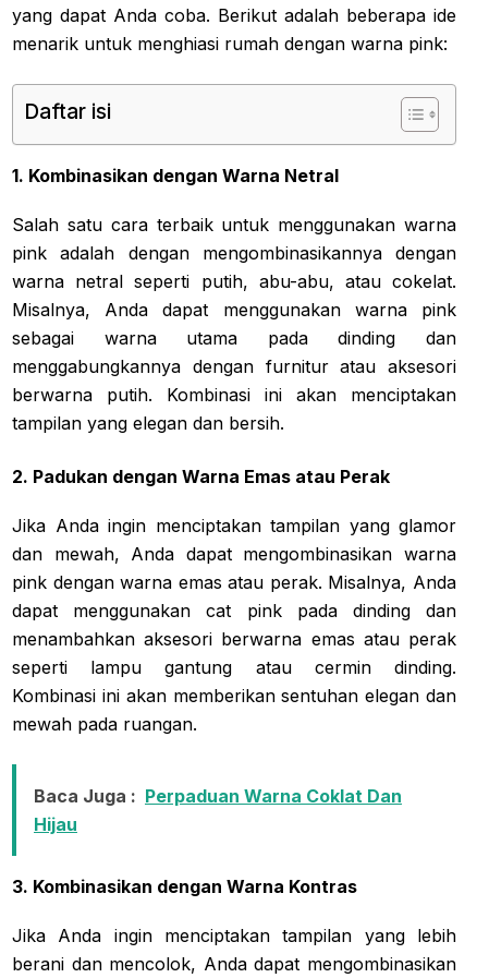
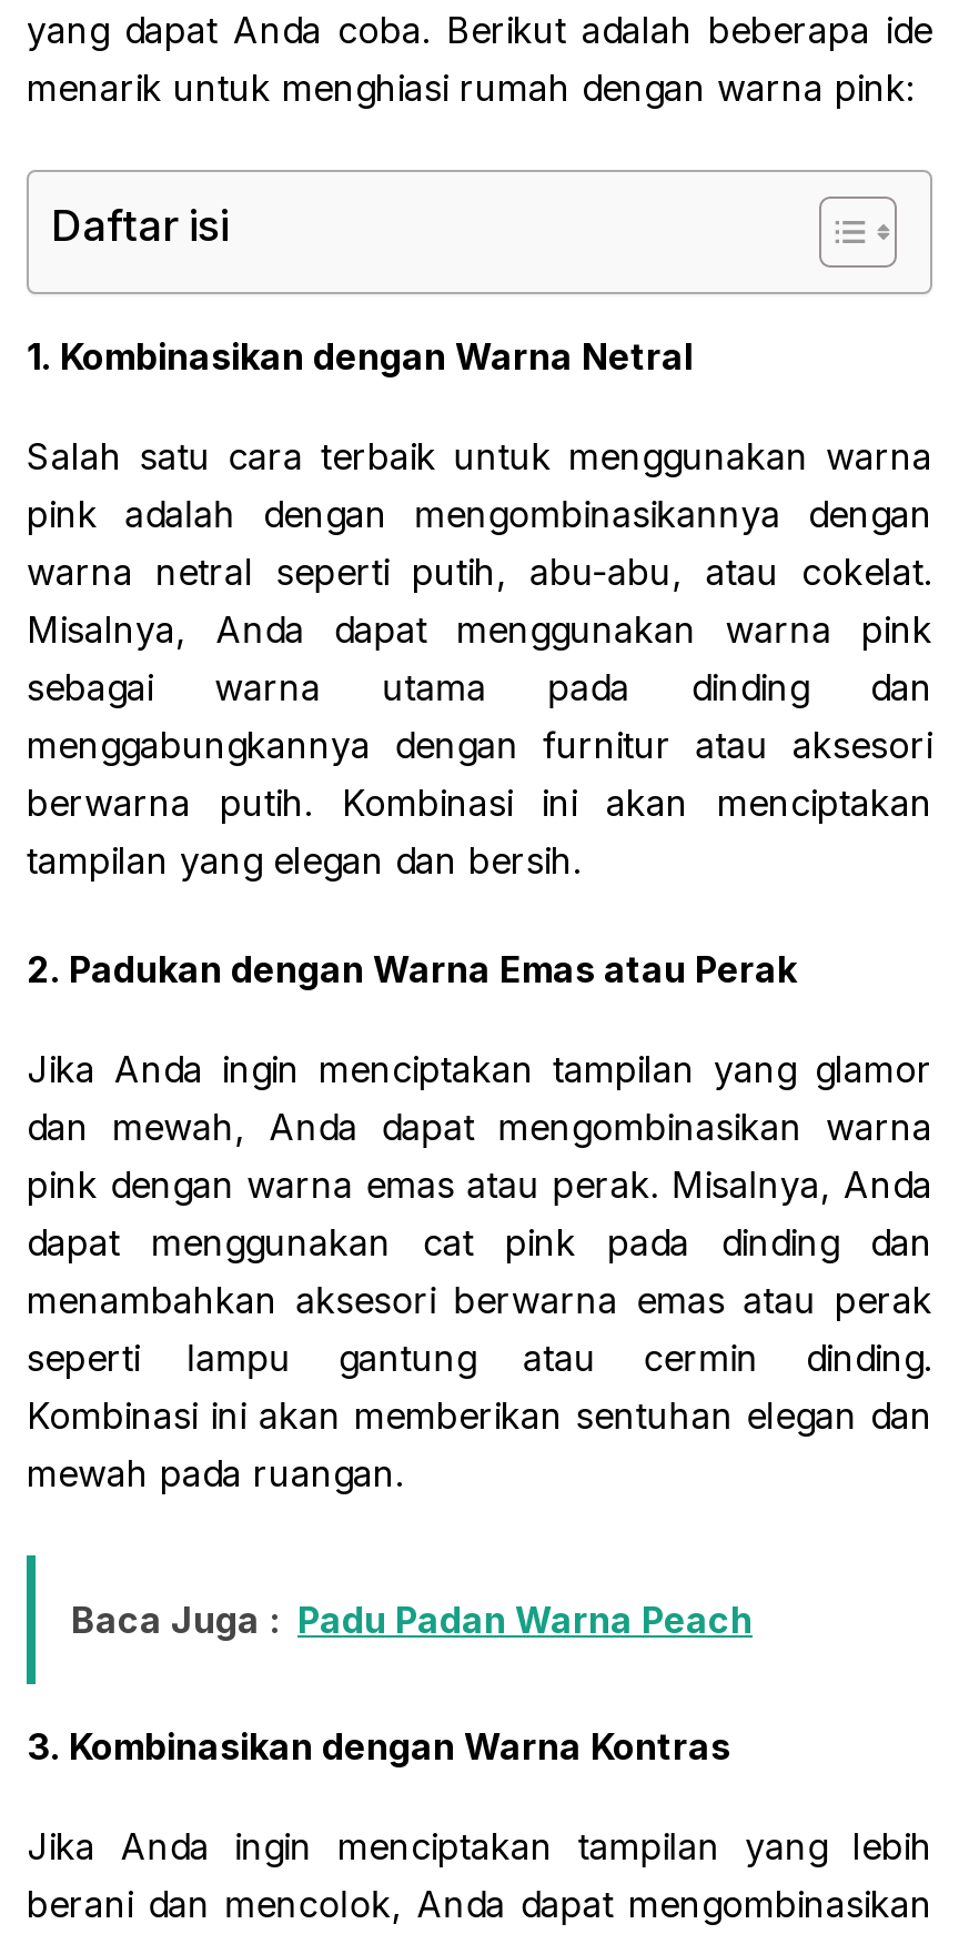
[34,785,402,835] Baca Juga : Perpaduan Warna Coklat Dan | Hijau -> [71,1598,753,1642] Baca Juga : Padu Padan Warna Peach

